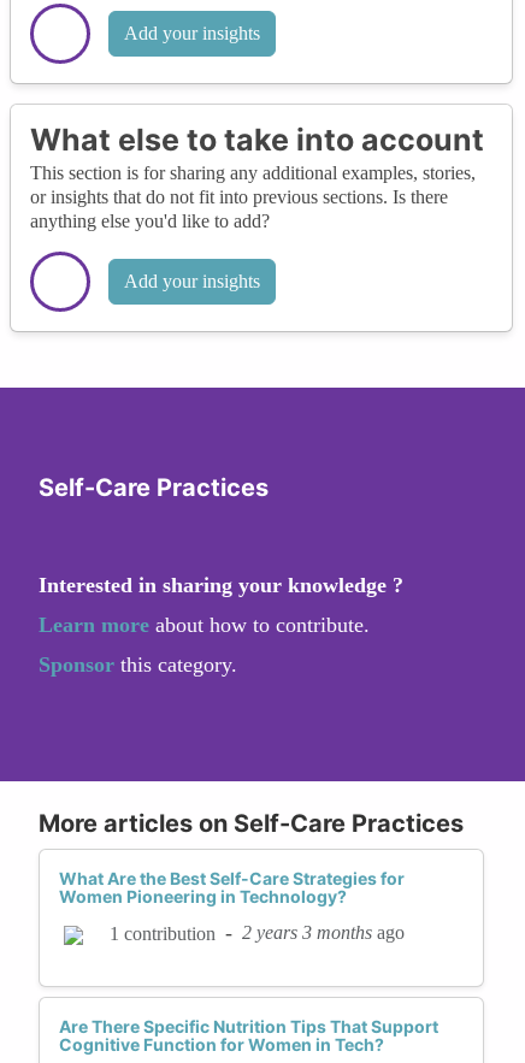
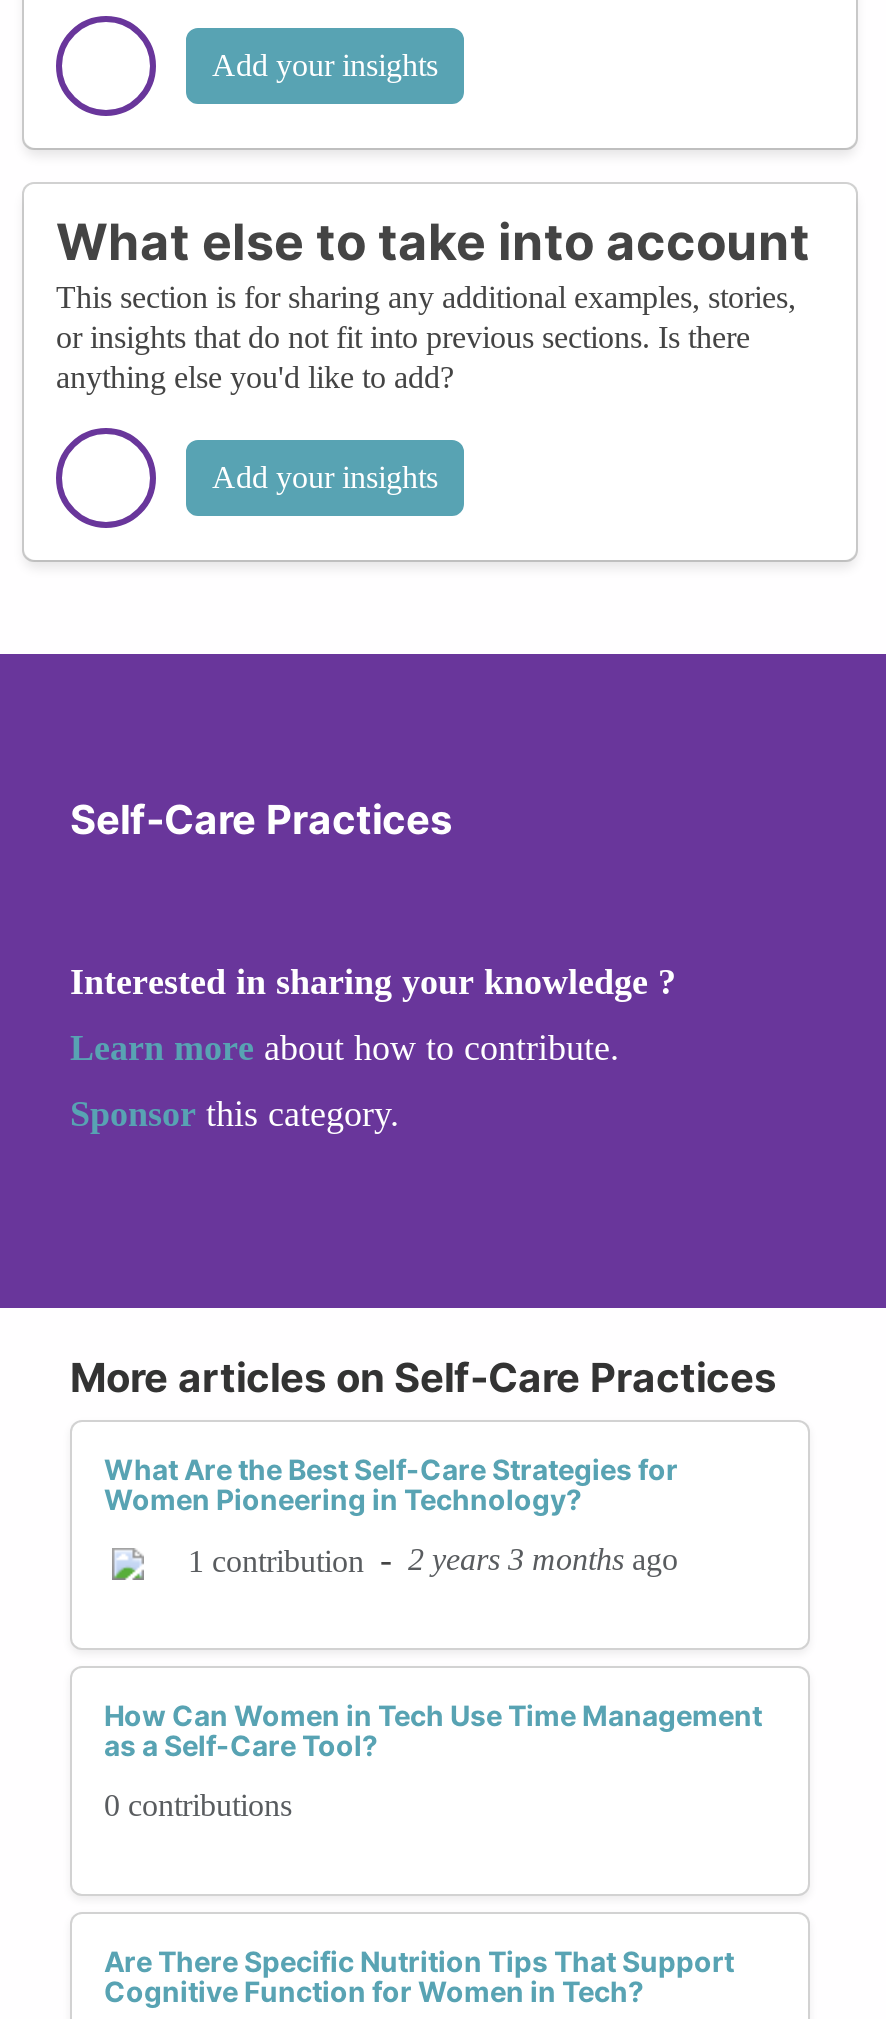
none -> [104,1698,762,1822] How Can Women in Tech Use Time Management | as a Self-Care Tool? | 0 contributions

